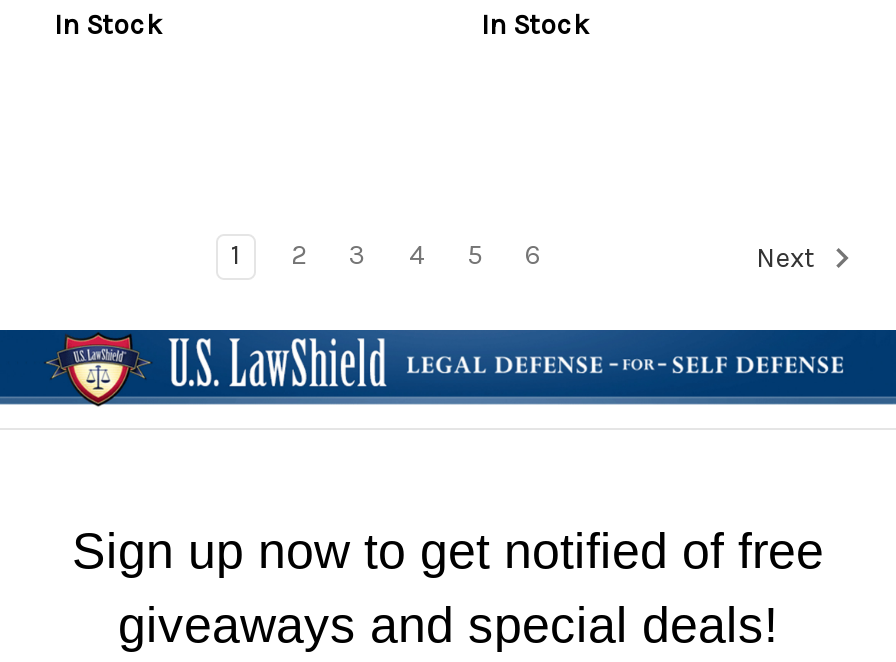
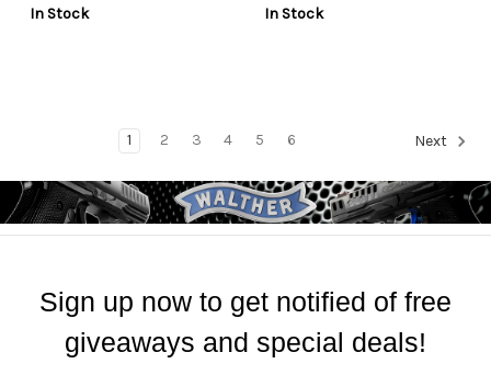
[6,328,890,408] [image] -> [3,180,488,225] [image]

